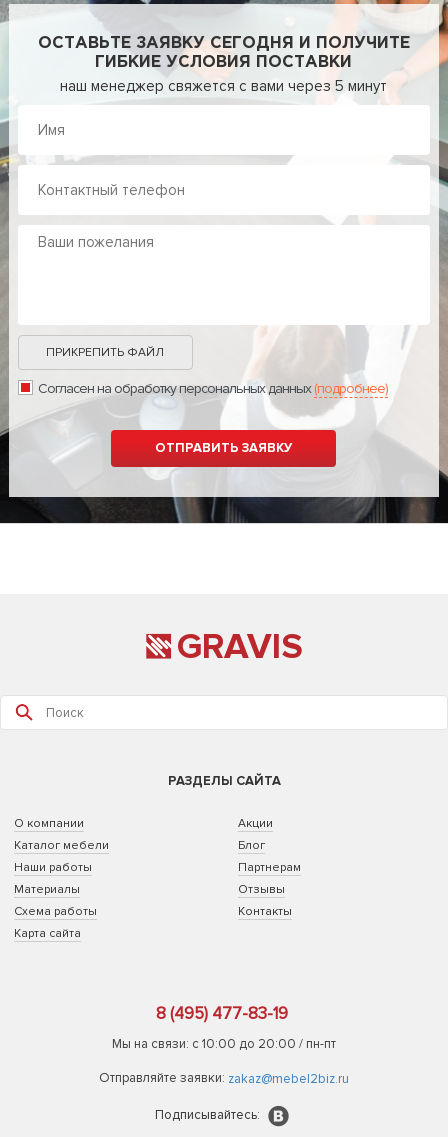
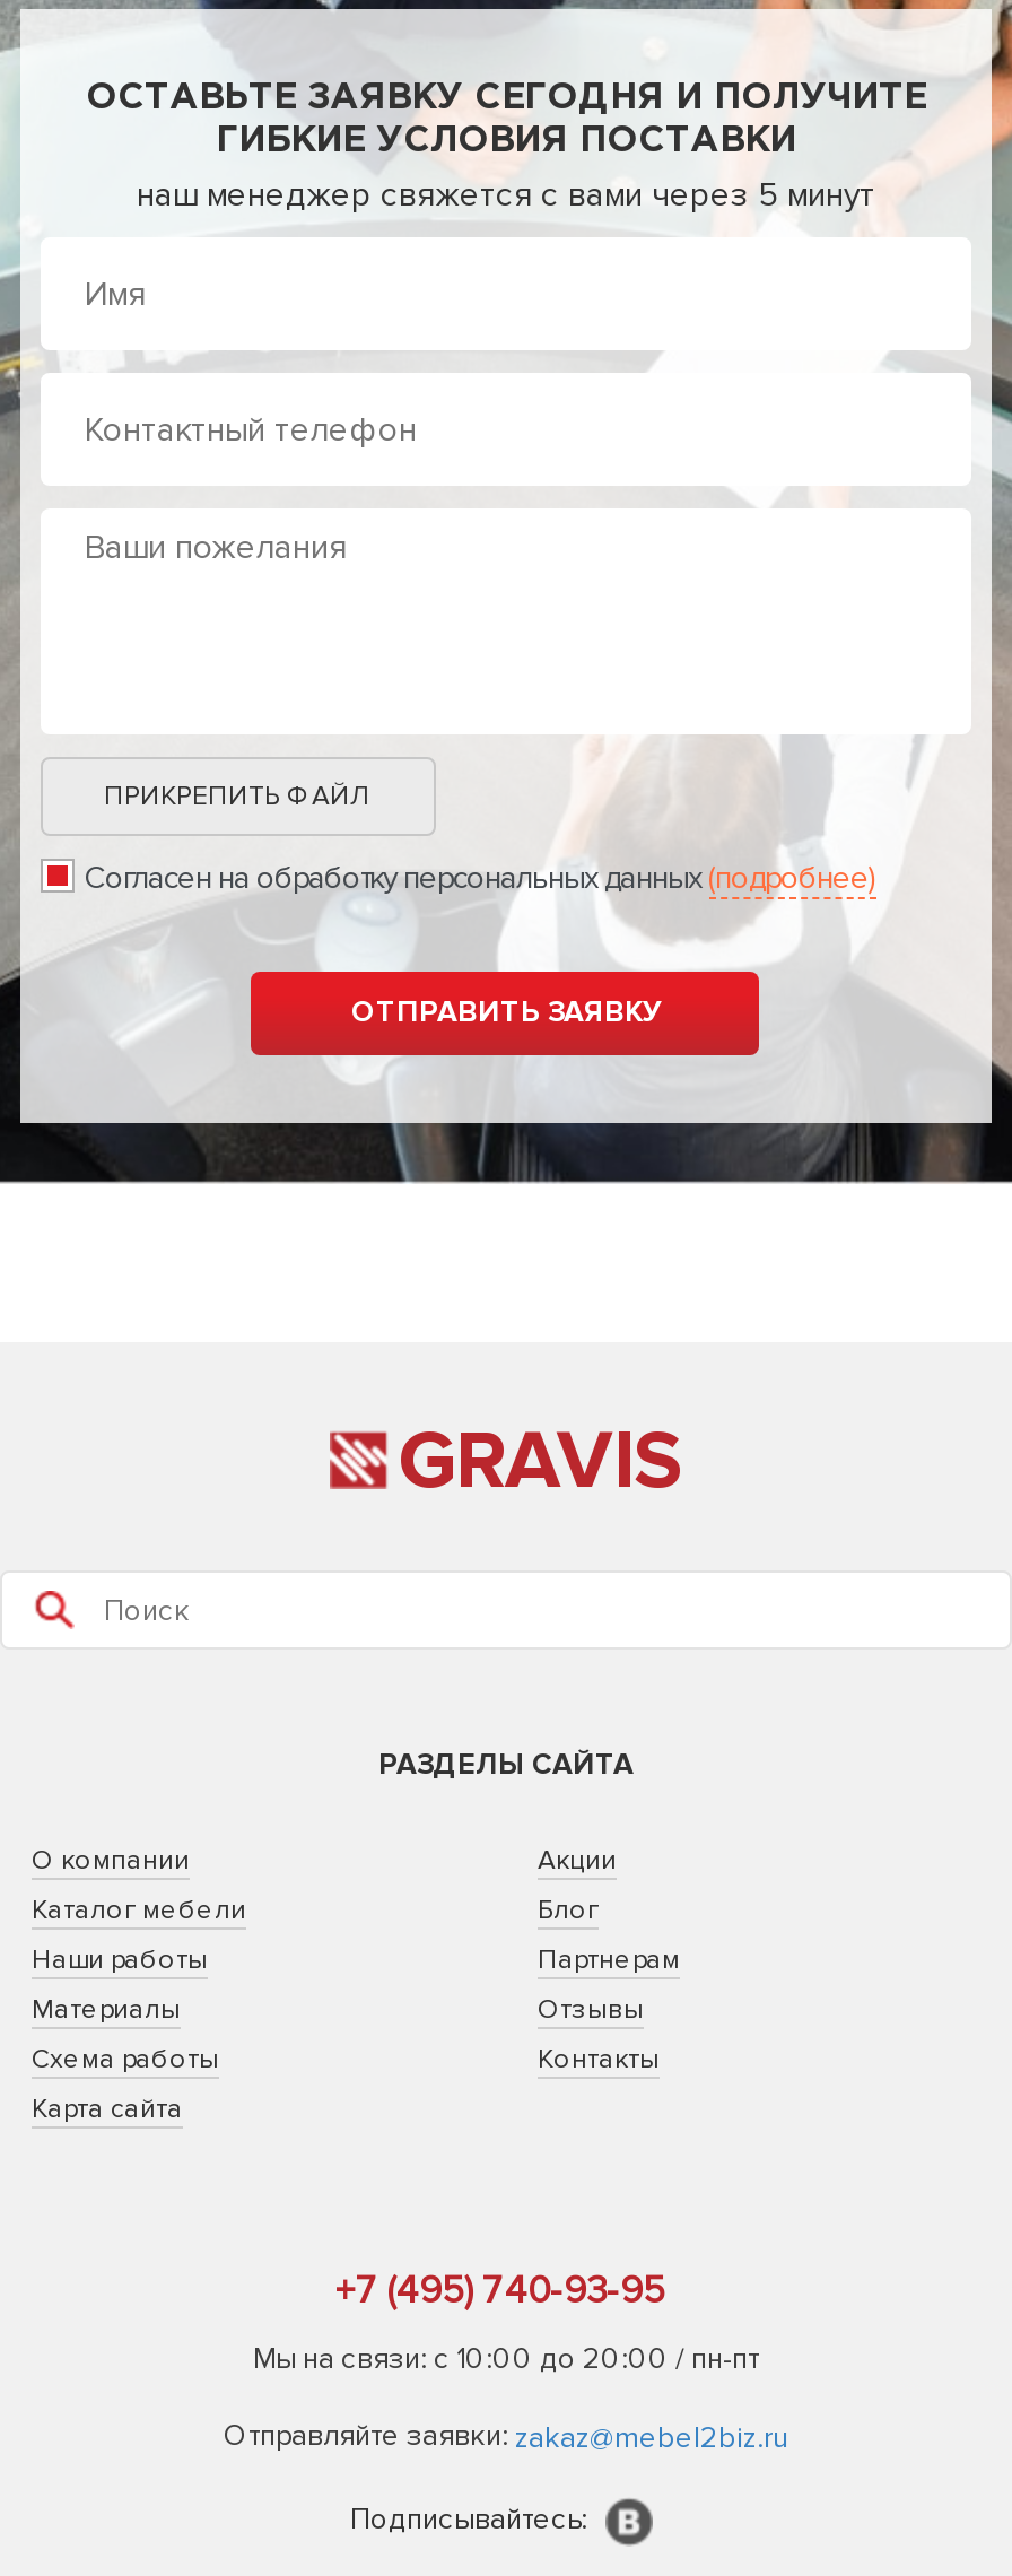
[155,1003,287,1024] 8 (495) 477-83-19 -> [335,2267,665,2314] +7 (495) 740-93-95

